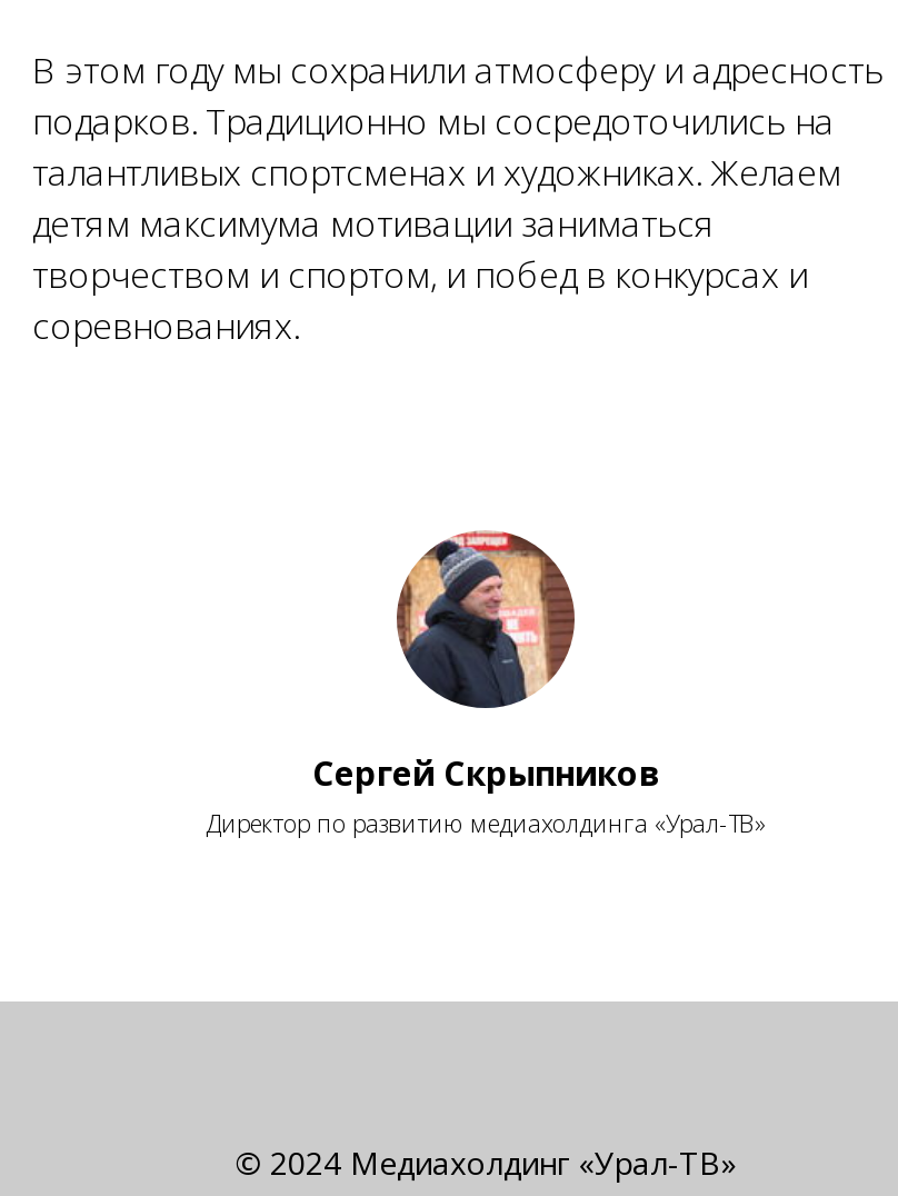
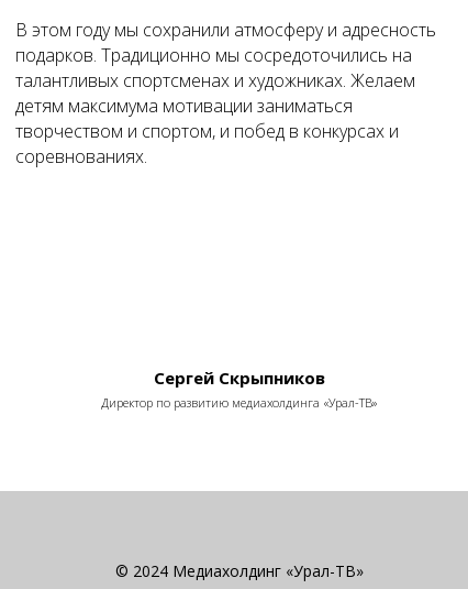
[395,530,577,710] [image] -> none

